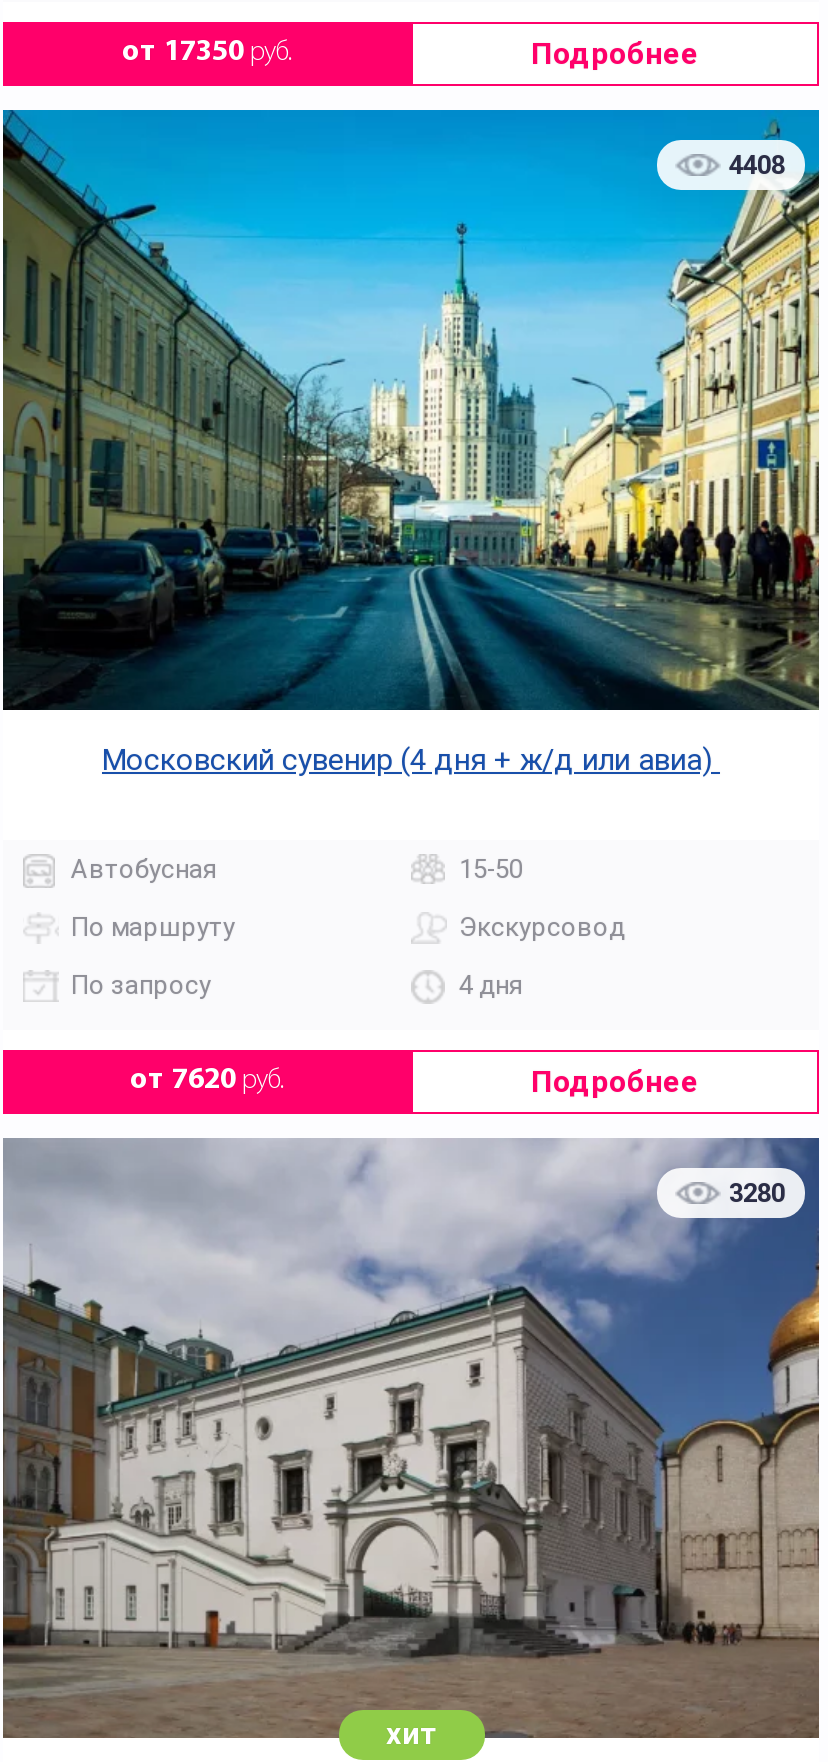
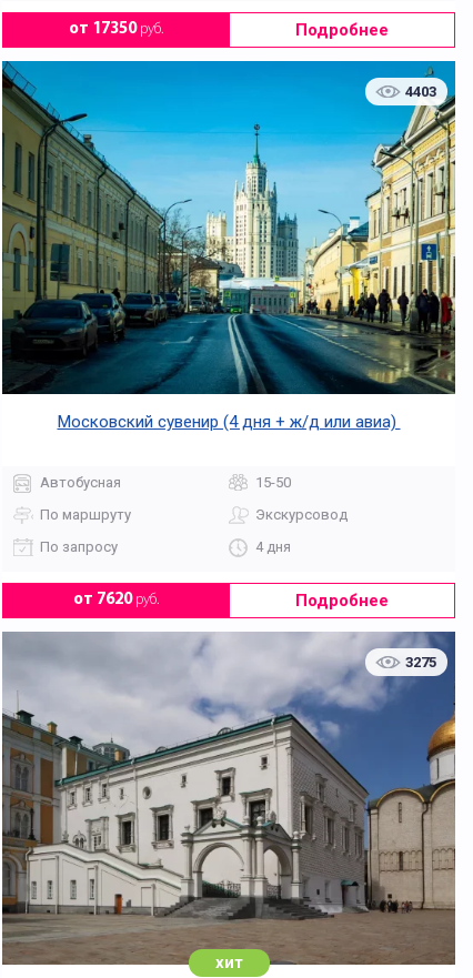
[729,150,785,180] 4408 -> [405,83,436,100] 4403
[729,1178,785,1208] 3280 -> [405,654,436,671] 3275

